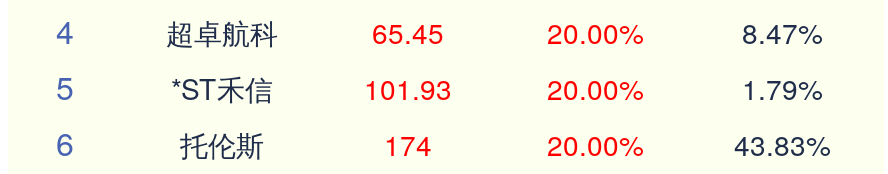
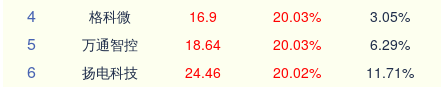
[166,12,822,52] 超卓航科 | 65.45 | 20.00% | 8.47% -> [89,6,410,26] 格科微 | 16.9 | 20.03% | 3.05%
[171,68,822,108] *ST禾信 | 101.93 | 20.00% | 1.79% -> [82,34,410,54] 万通智控 | 18.64 | 20.03% | 6.29%
[180,124,830,164] 托伦斯 | 174 | 20.00% | 43.83% -> [82,62,414,82] 扬电科技 | 24.46 | 20.02% | 11.71%

